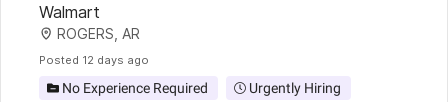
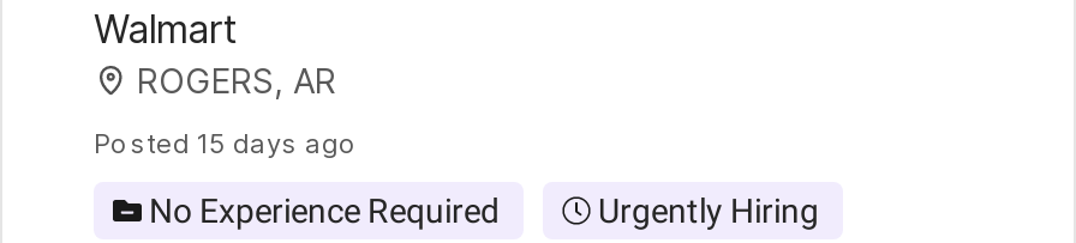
[39,53,149,67] Posted 12 days ago -> [94,127,358,160] Posted 15 days ago

